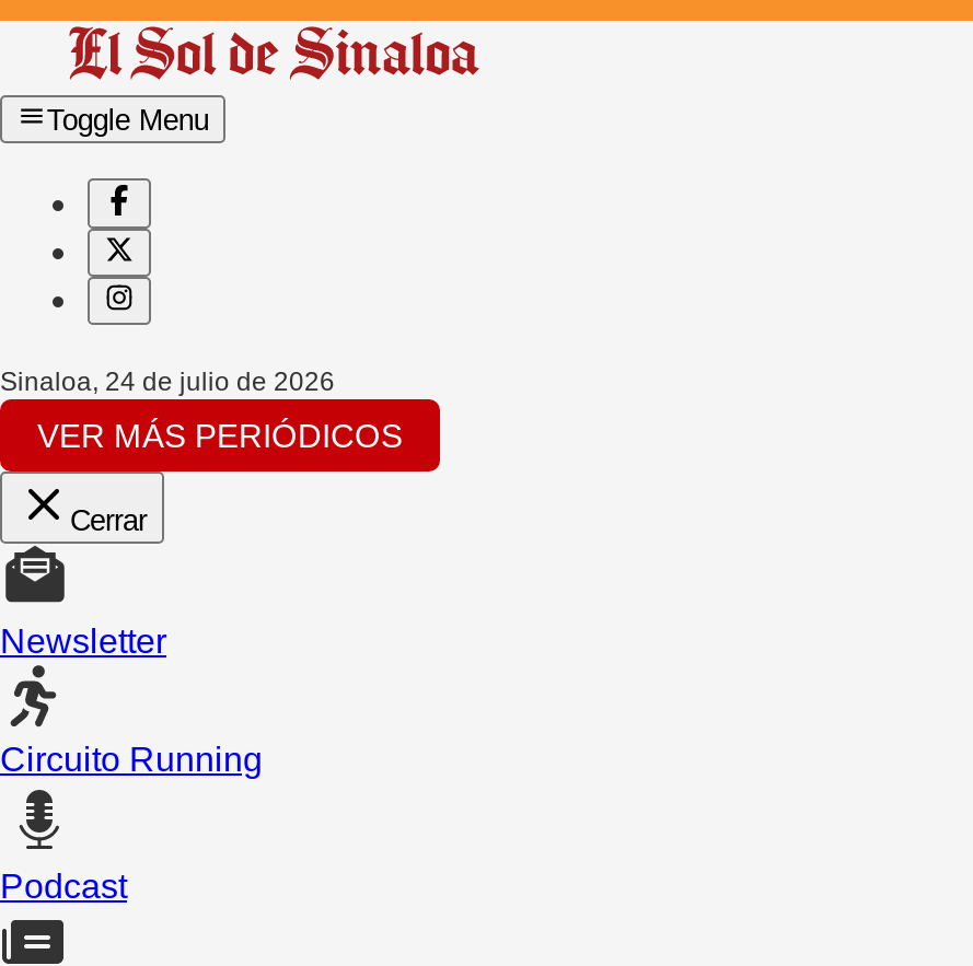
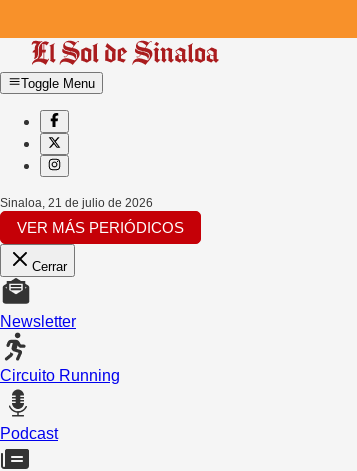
[0,367,335,398] Sinaloa, 24 de julio de 2026 -> [0,196,153,210] Sinaloa, 21 de julio de 2026

